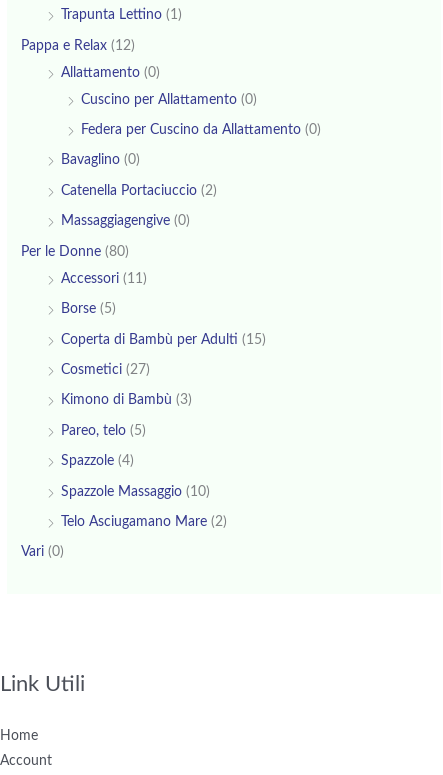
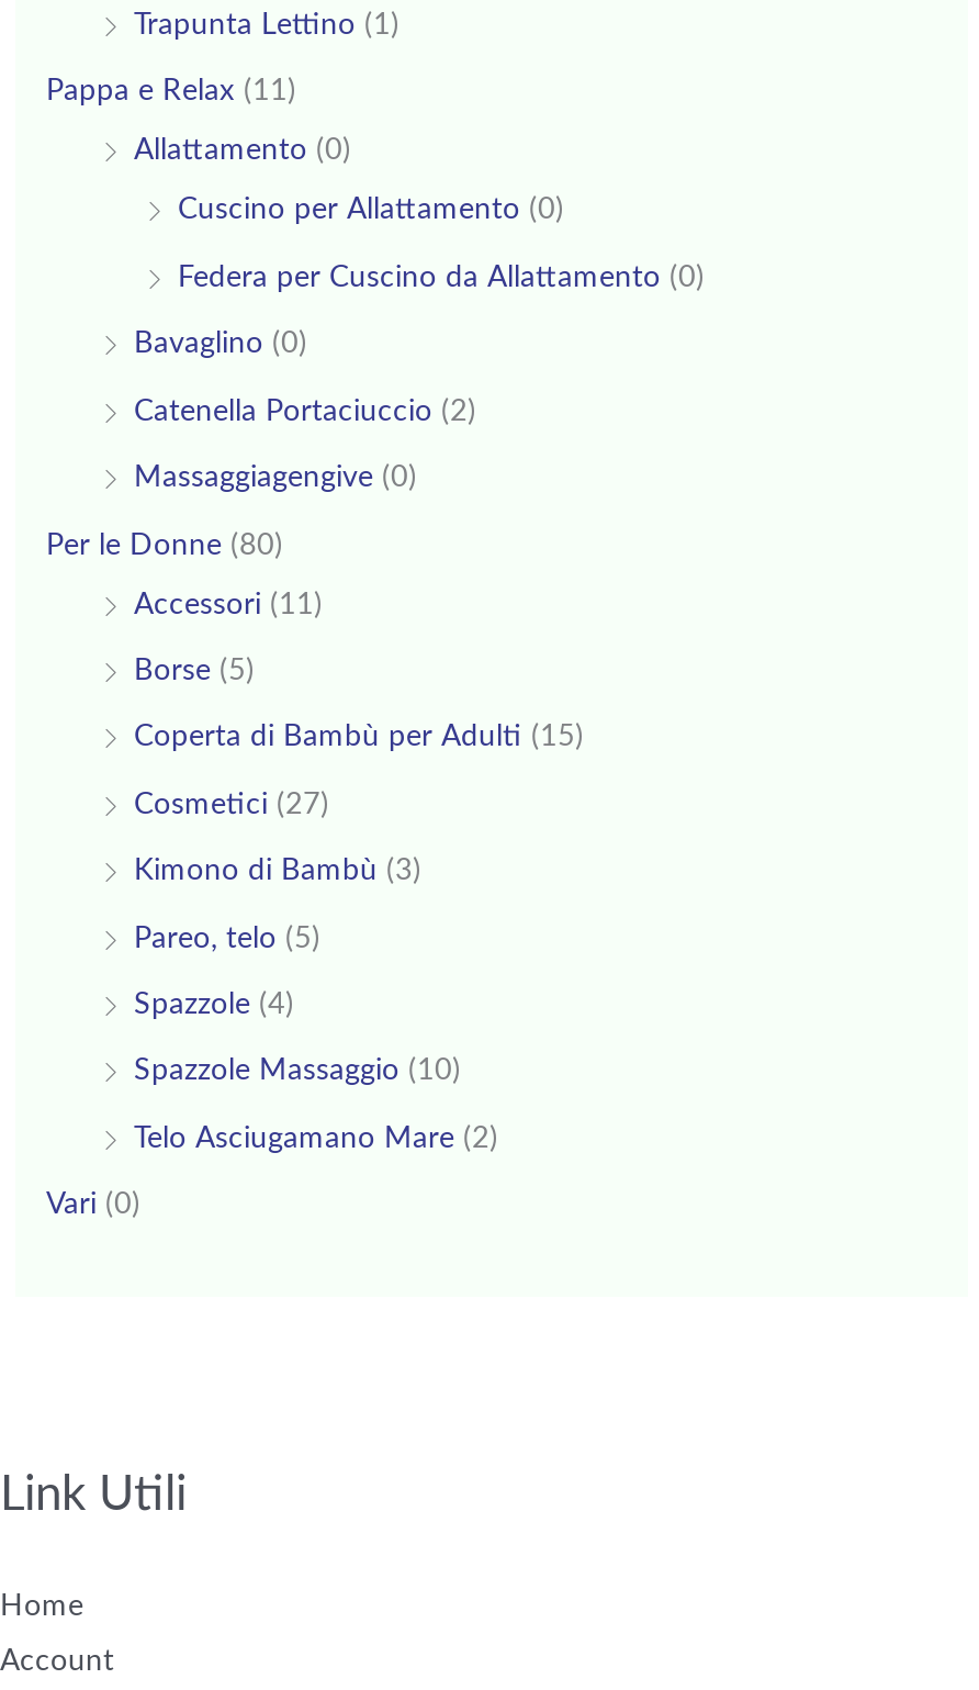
[21,39,135,53] Pappa e Relax (12) -> [46,77,296,108] Pappa e Relax (11)

